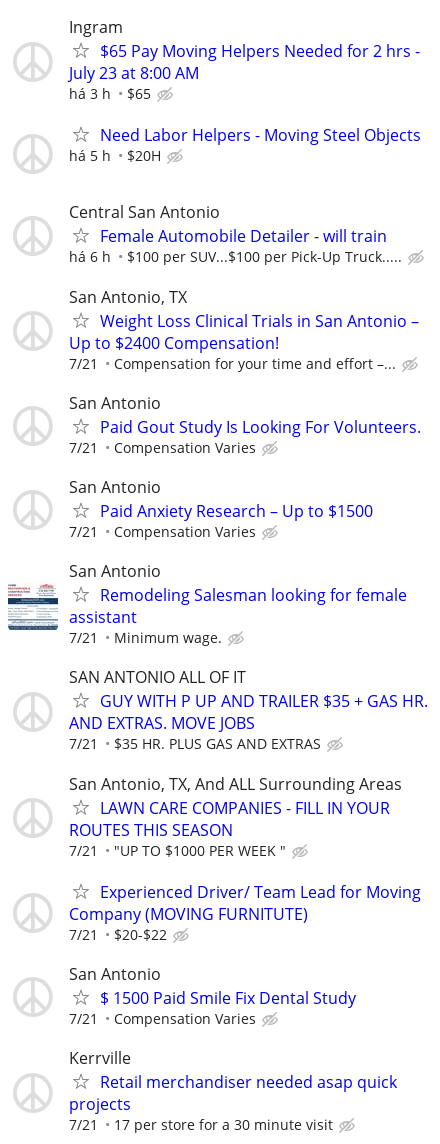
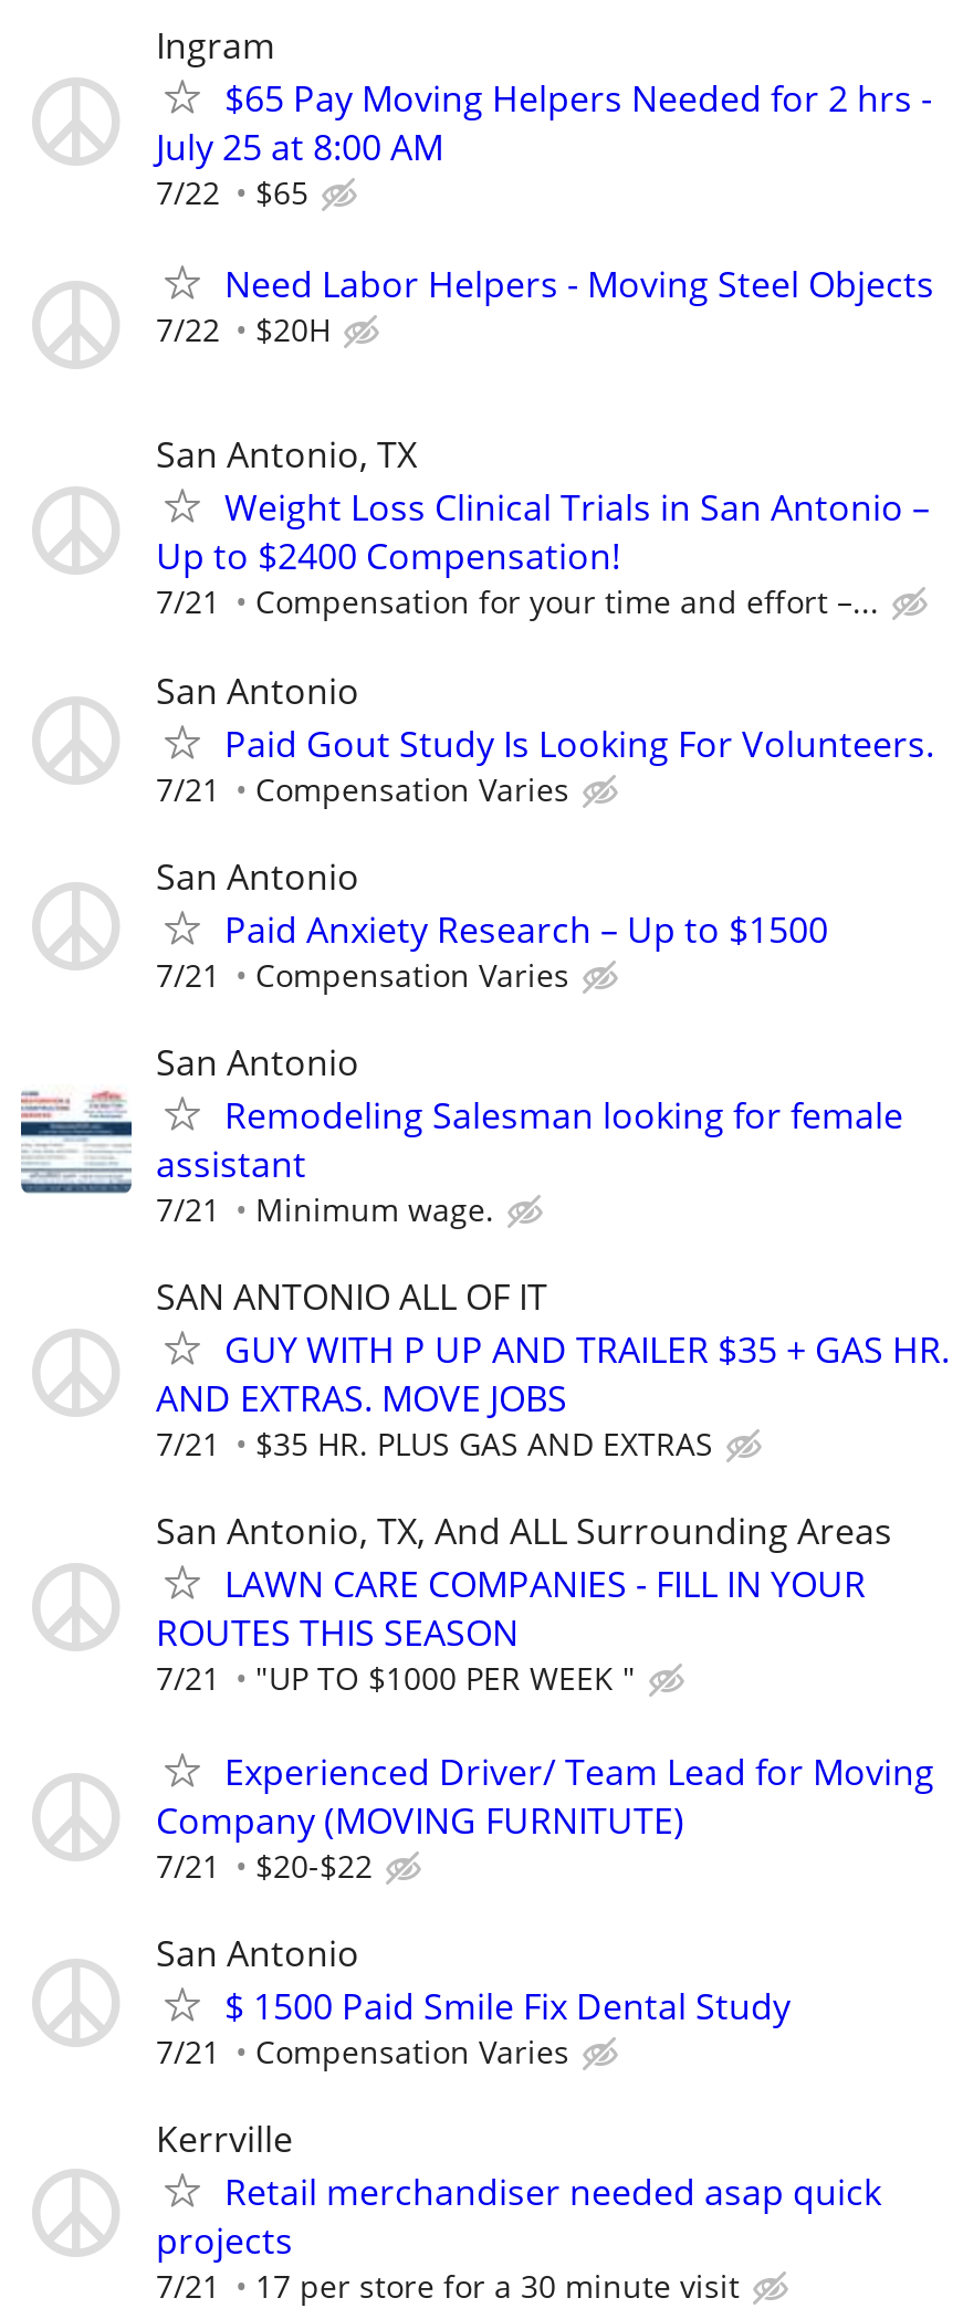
[69,62,199,103] July 23 at 8:00 AM | há 3 h -> [156,123,443,213] July 25 at 8:00 AM | 7/22
[69,146,161,165] há 5 h $20H -> [156,309,331,351] 7/22 $20H
[69,201,402,266] Central San Antonio | Female Automobile Detailer - will train | há 6 h | $100 per SUV...$100 per Pick-Up Truck..... -> none

